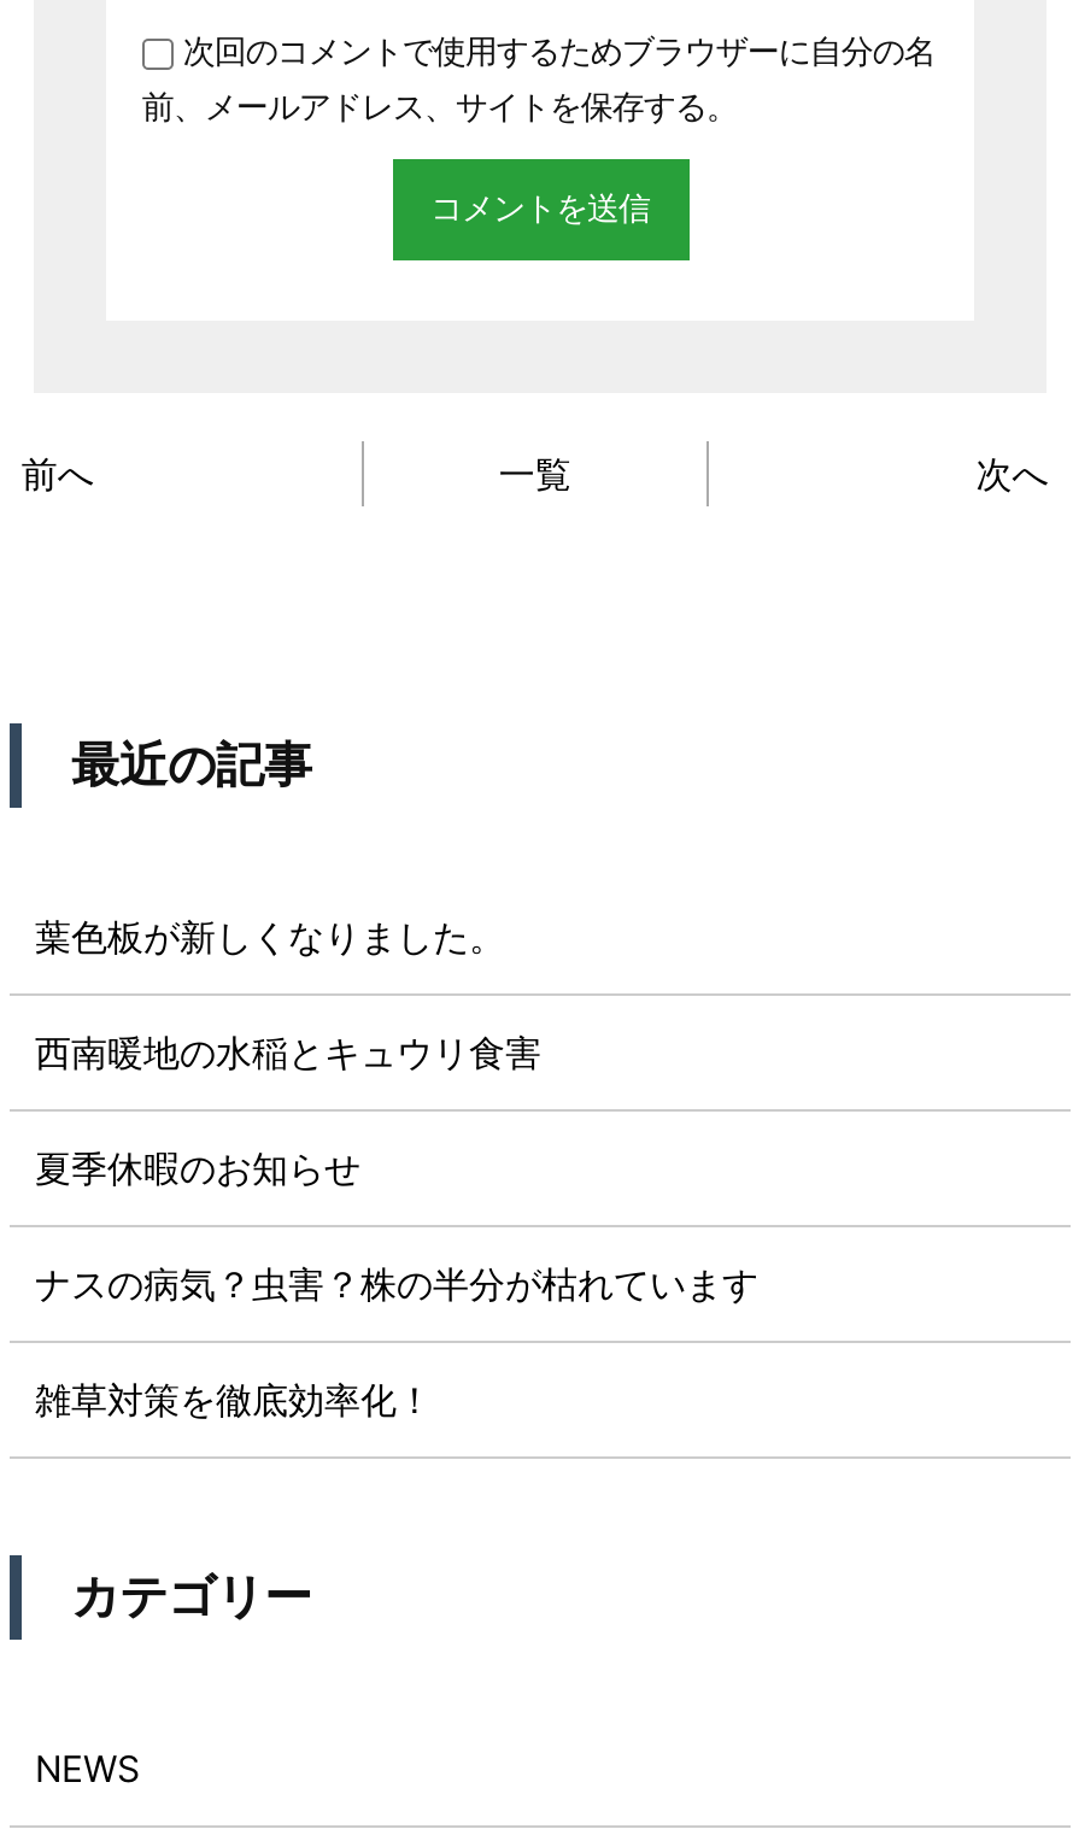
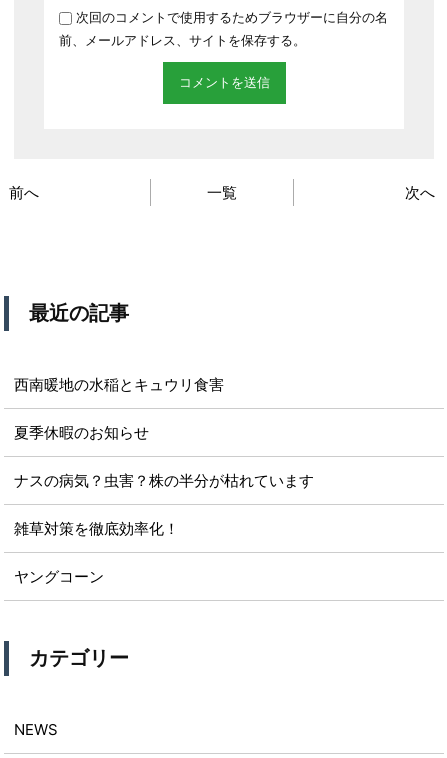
[35,914,505,960] 葉色板が新しくなりました。 -> none
moved [35,1030,758,1423] -> [14,375,314,538]: 西南暖地の水稲とキュウリ食害 | 夏季休暇のお知らせ | ナスの病気？虫害？株の半分が枯れています | 雑草対策を徹底効率化！
none -> [14,567,104,586] ヤングコーン

